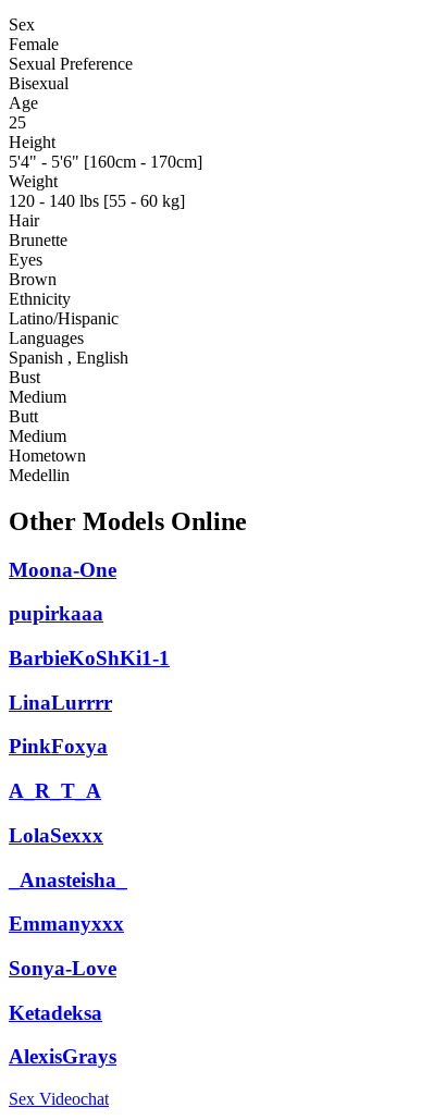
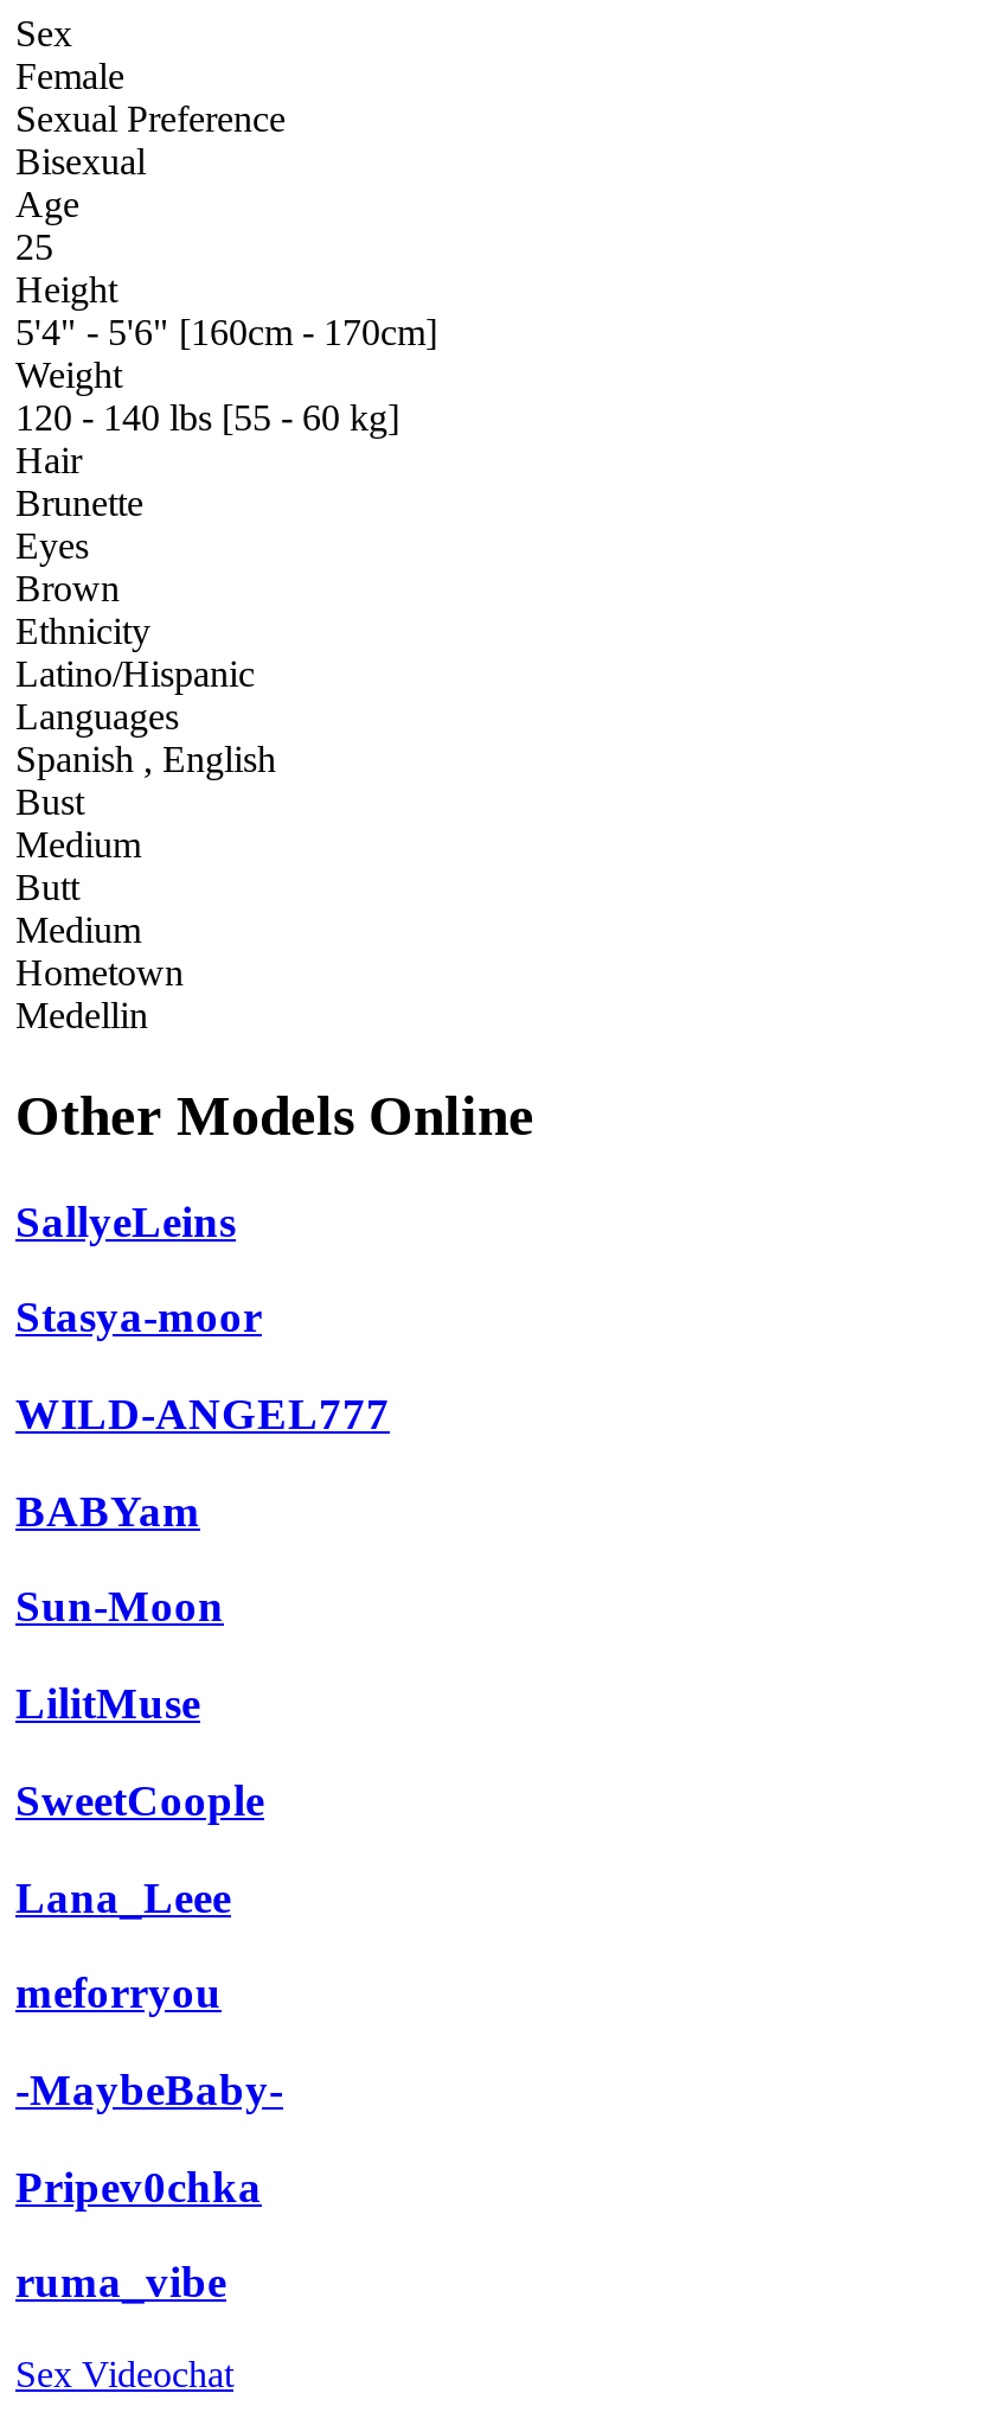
[9,558,116,581] Moona-One -> [15,1195,236,1245] SallyeLeins
[9,602,103,625] pupirkaaa -> [15,1292,262,1342] Stasya-moor
[9,646,170,669] BarbieKoShKi1-1 -> [15,1388,390,1438] WILD-ANGEL777
[9,691,112,714] LinaLurrrr -> [15,1485,200,1535] BABYam
[9,735,108,758] PinkFoxya -> [15,1582,224,1631] Sun-Moon
[9,779,101,802] A_R_T_A -> [15,1678,200,1728] LilitMuse
[9,824,103,847] LolaSexxx -> [15,1775,264,1825] SweetCoople
[9,868,127,891] _Anasteisha_ -> [15,1871,231,1921] Lana_Leee
[9,912,124,935] Emmanyxxx -> [15,1968,222,2018] meforryou
[9,957,116,980] Sonya-Love -> [15,2065,283,2114] -MaybeBaby-
[9,1001,102,1024] Ketadeksa -> [15,2161,262,2211] Pripev0chka
[9,1045,116,1068] AlexisGrays -> [15,2258,226,2307] ruma_vibe

